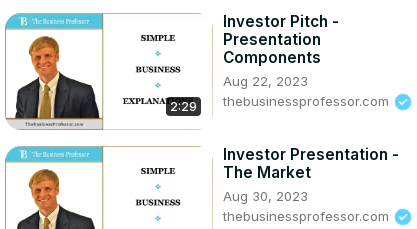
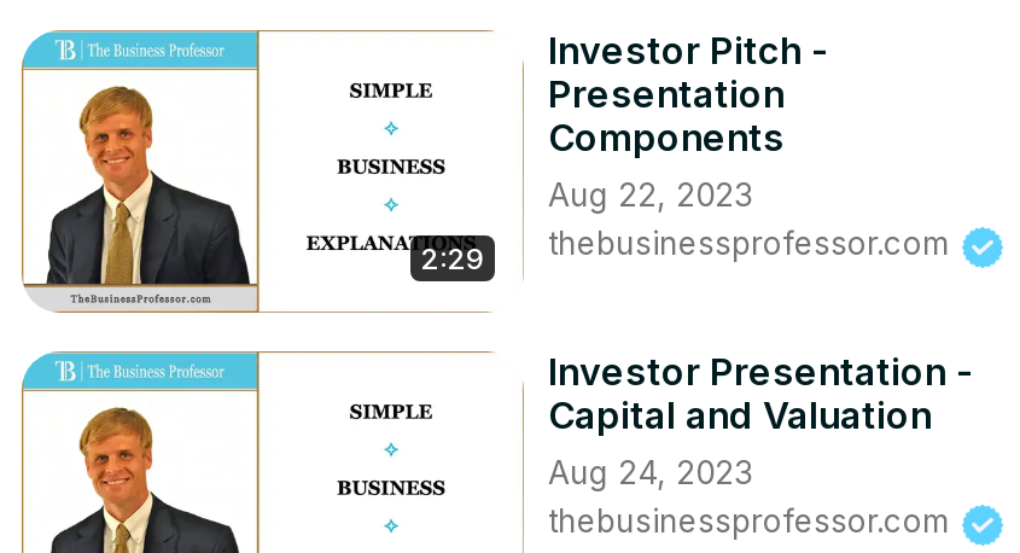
[223,163,311,204] The Market | Aug 30, 2023 -> [548,393,932,492] Capital and Valuation | Aug 24, 2023

